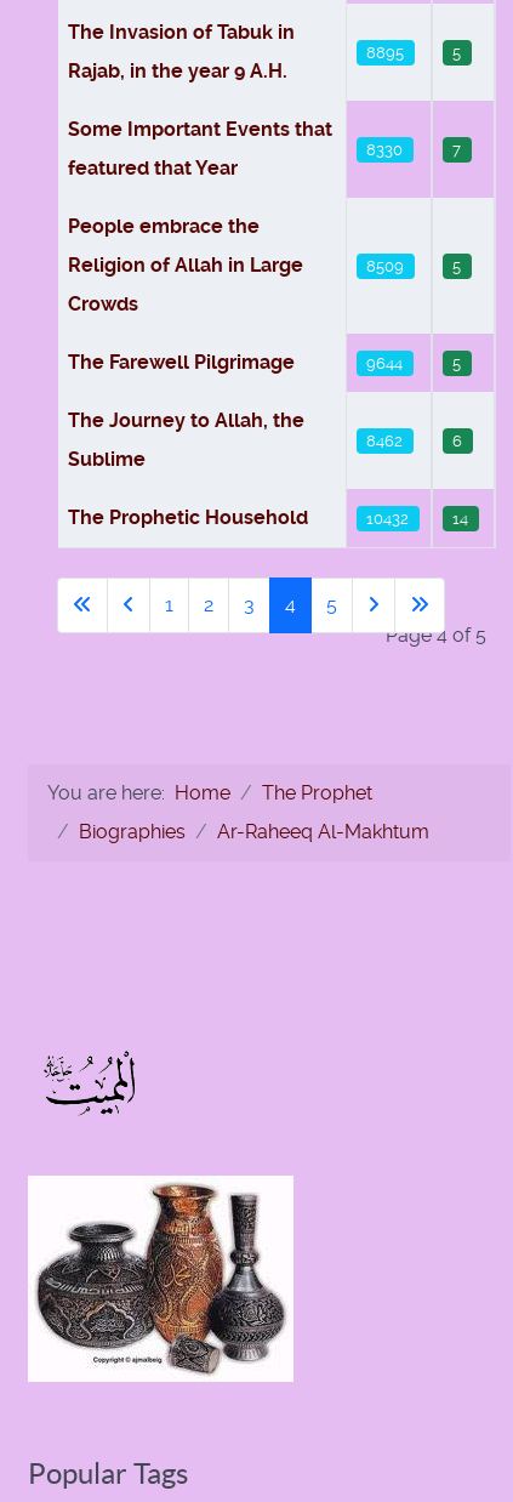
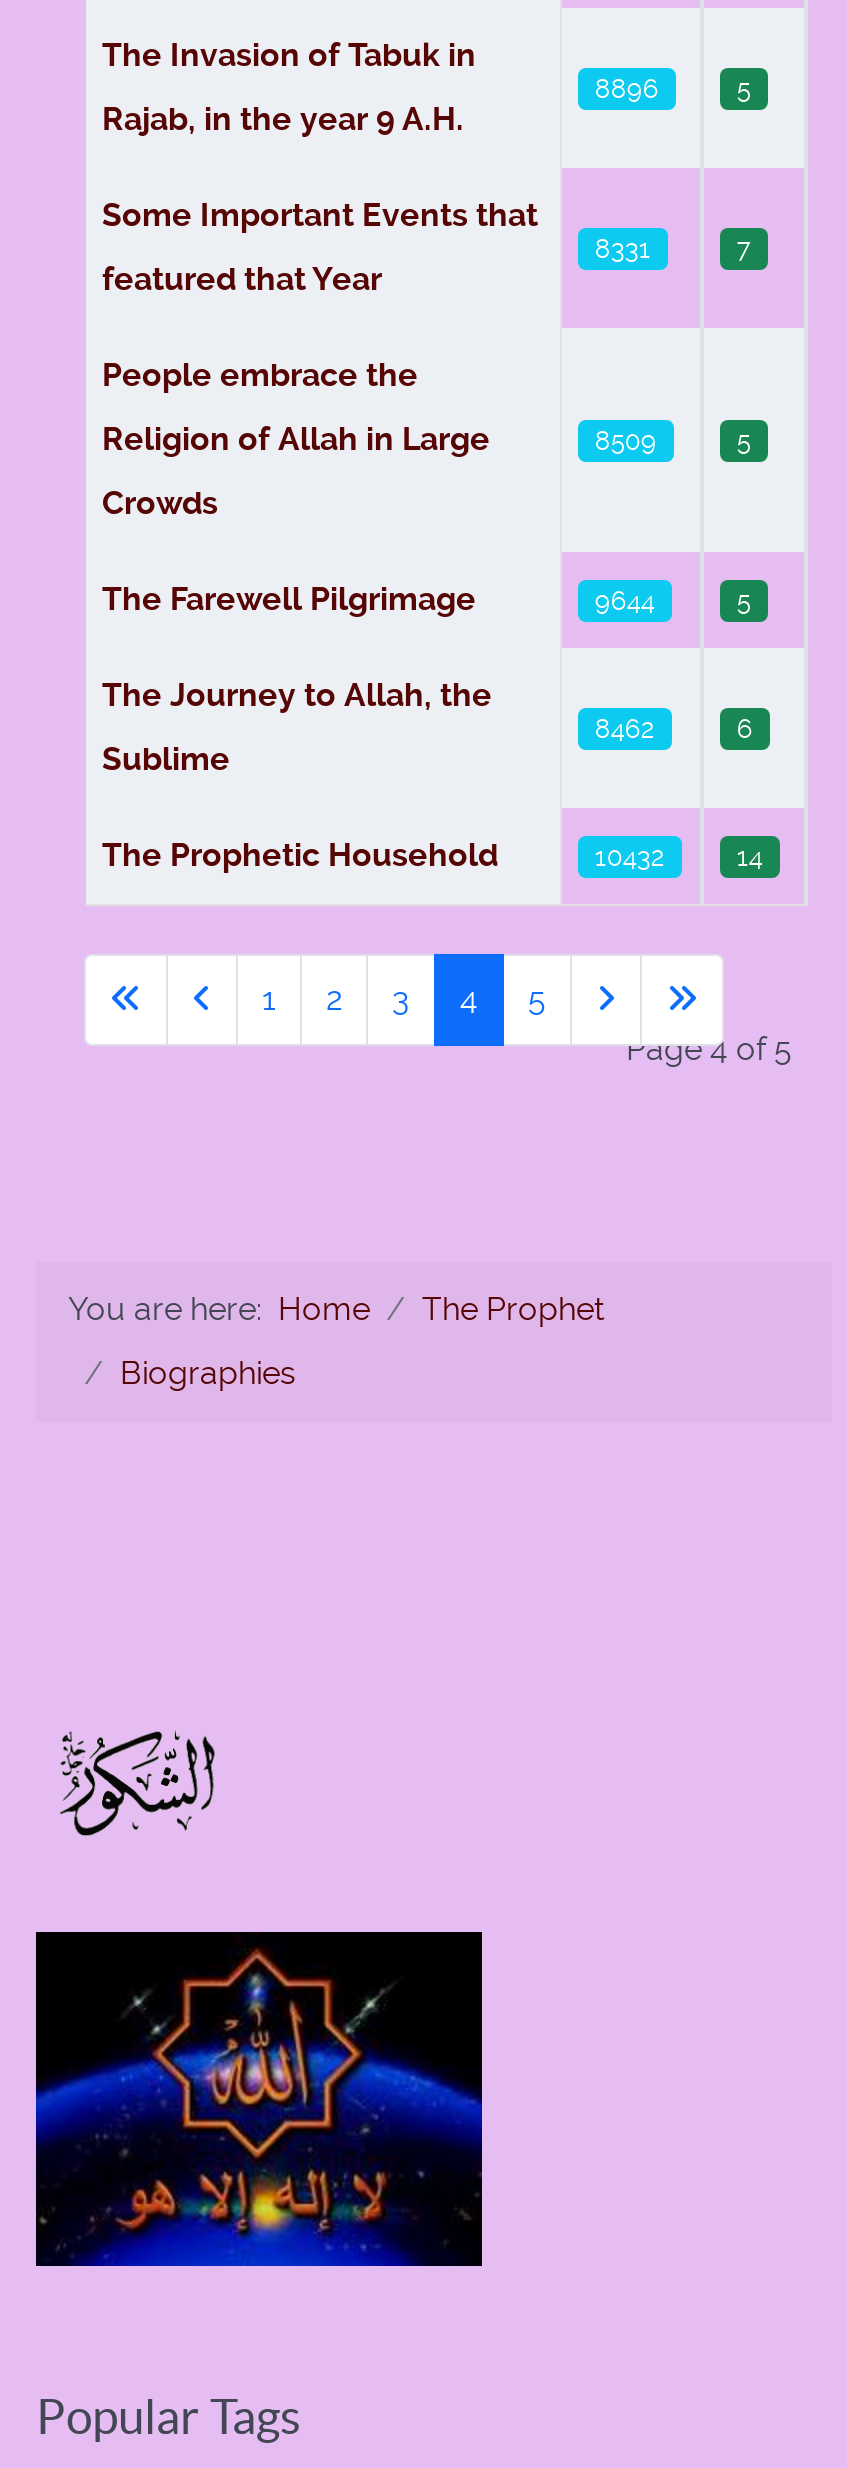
[367,43,404,62] 8895 -> [595,74,659,104] 8896
[367,140,403,159] 8330 -> [595,234,651,264] 8331
[217,820,429,843] Ar-Raheeq Al-Makhtum -> none
[45,1051,129,1116] [image] -> [60,1728,216,1838] [image]
[27,1176,298,1382] [image] -> [34,1928,484,2268] [image]

